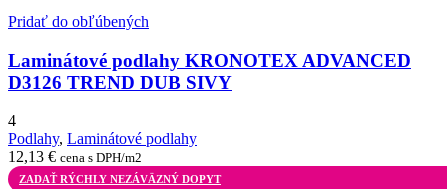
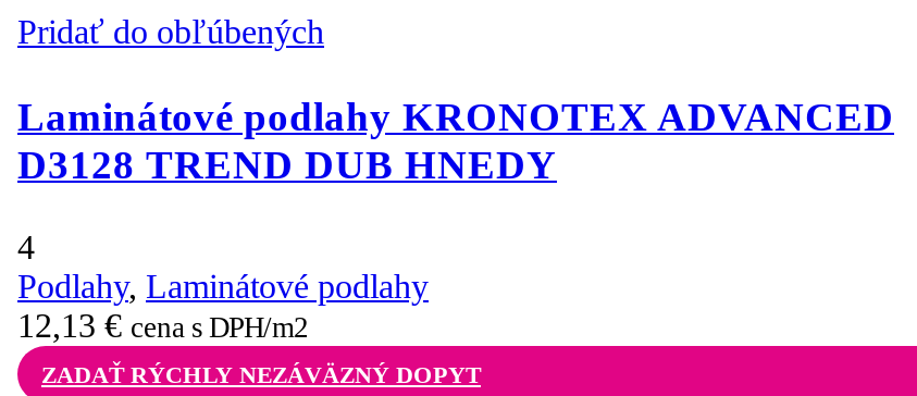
[8,72,232,93] D3126 TREND DUB SIVY -> [17,141,557,186] D3128 TREND DUB HNEDY

